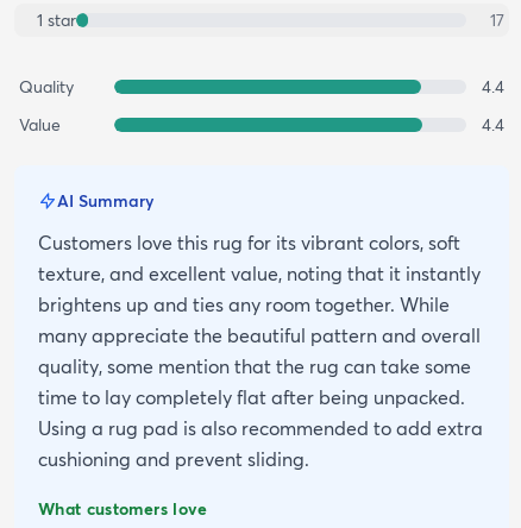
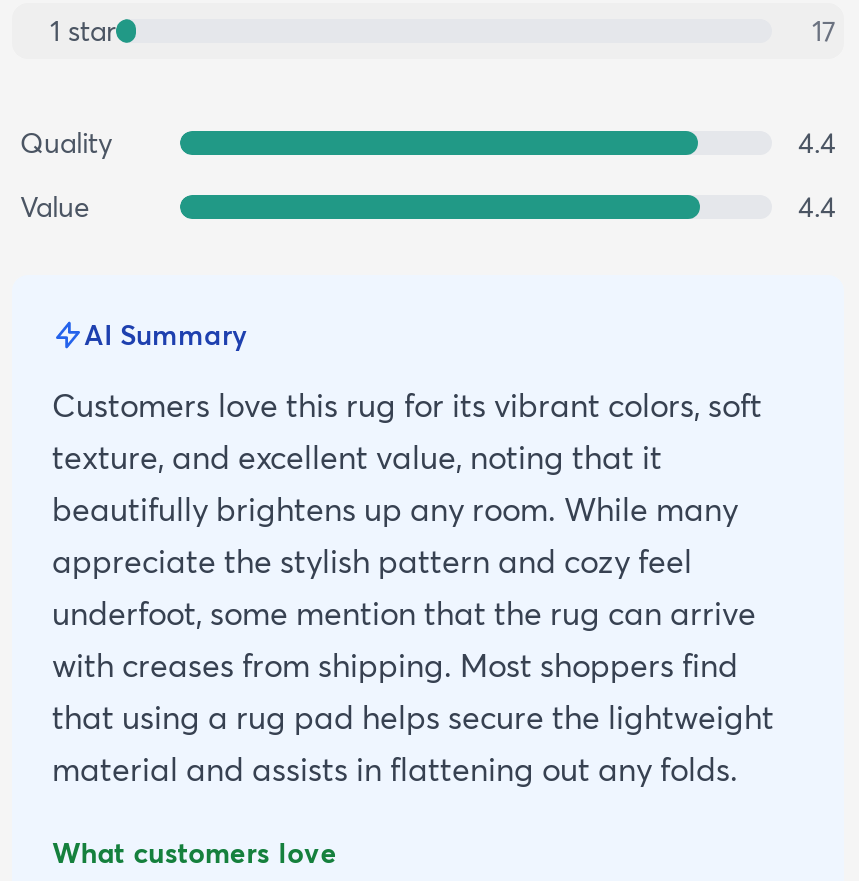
[38,262,483,471] texture, and excellent value, noting that it instantly | brightens up and ties any room together. While | many appreciate the beautiful pattern and overall | quality, some mention that the rug can take some | time to lay completely flat after being unpacked. | Using a rug pad is also recommended to add extra | cushioning and prevent sliding. -> [52,437,774,789] texture, and excellent value, noting that it | beautifully brightens up any room. While many | appreciate the stylish pattern and cozy feel | underfoot, some mention that the rug can arrive | with creases from shipping. Most shoppers find | that using a rug pad helps secure the lightweight | material and assists in flattening out any folds.

